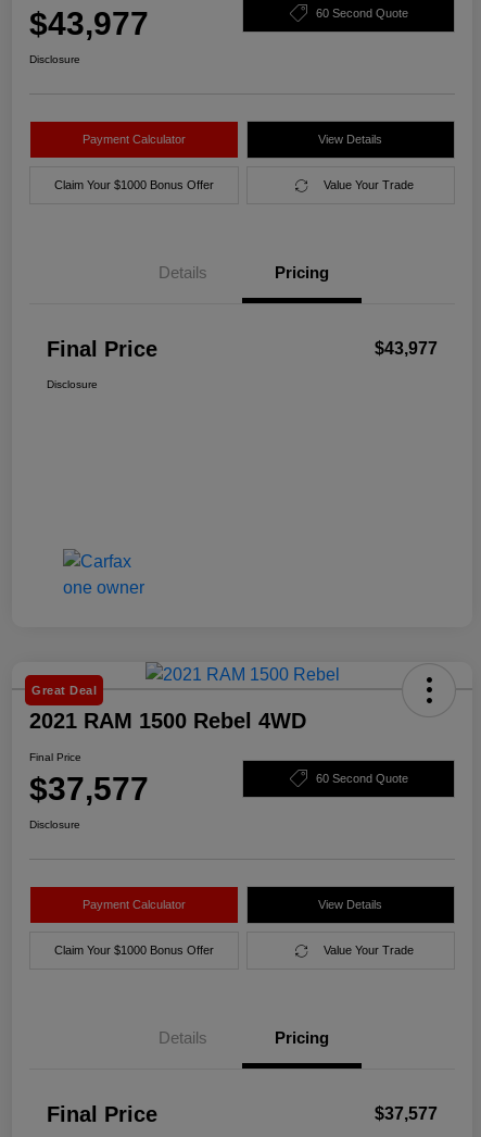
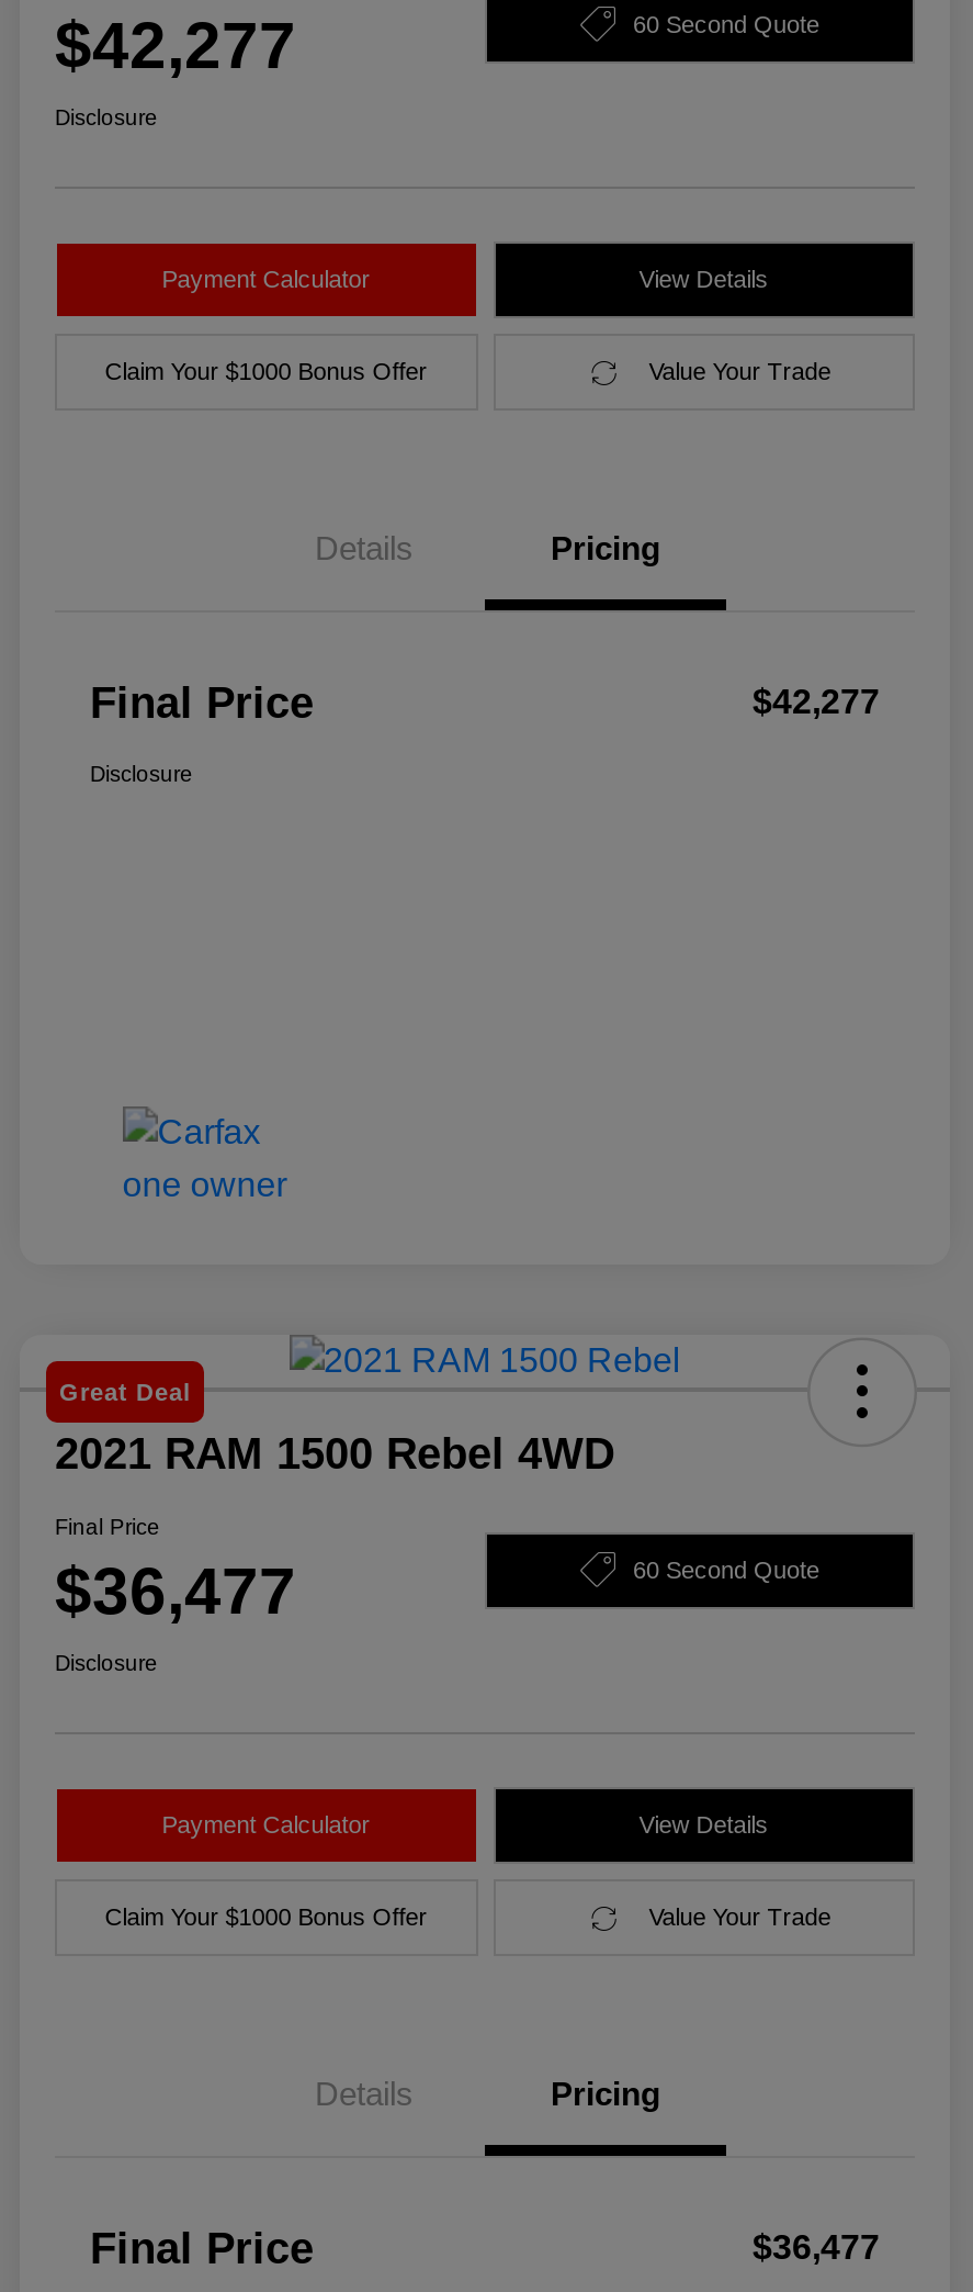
[29,6,149,42] $43,977 -> [55,9,296,82] $42,277
[375,339,438,358] $43,977 -> [753,683,880,721] $42,277
[29,771,149,807] $37,577 -> [55,1555,296,1627] $36,477
[375,1105,438,1123] $37,577 -> [753,2229,880,2266] $36,477

